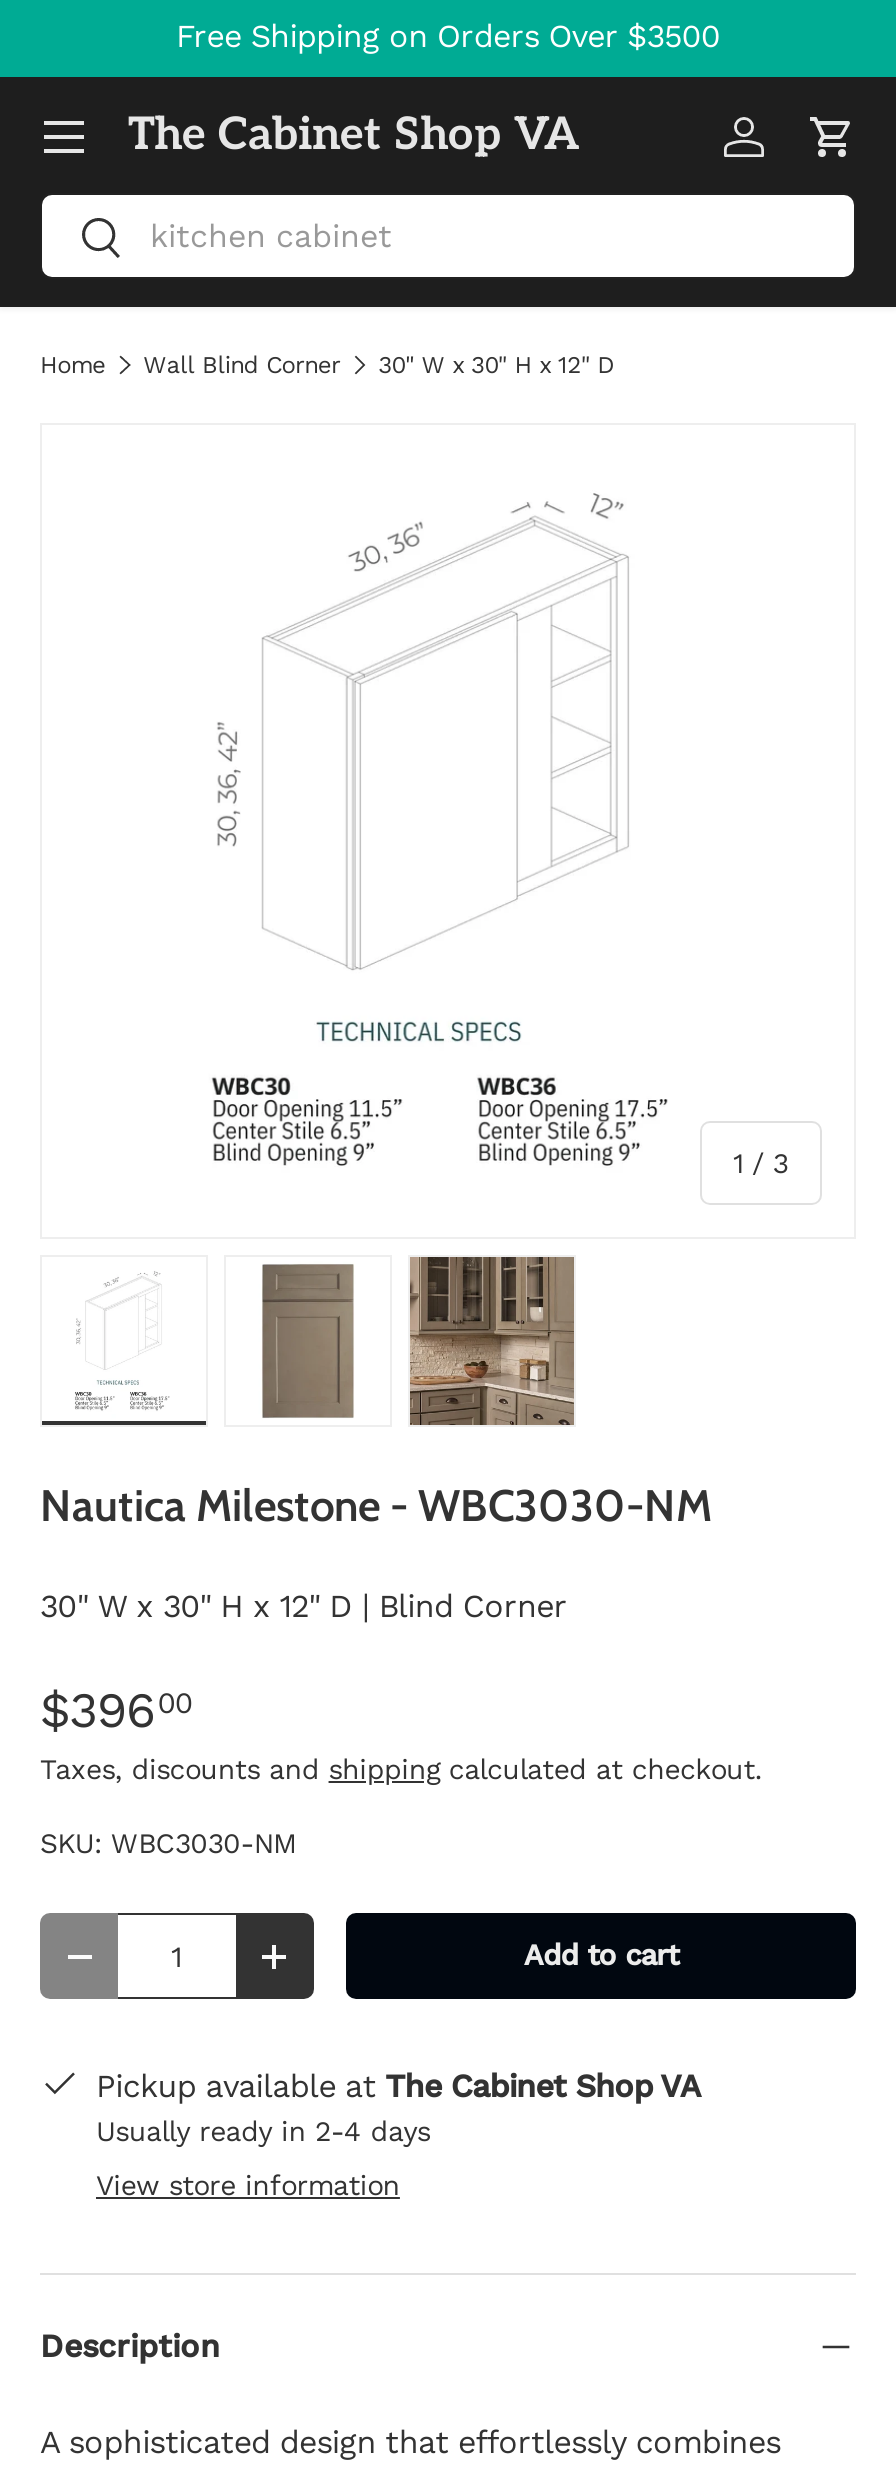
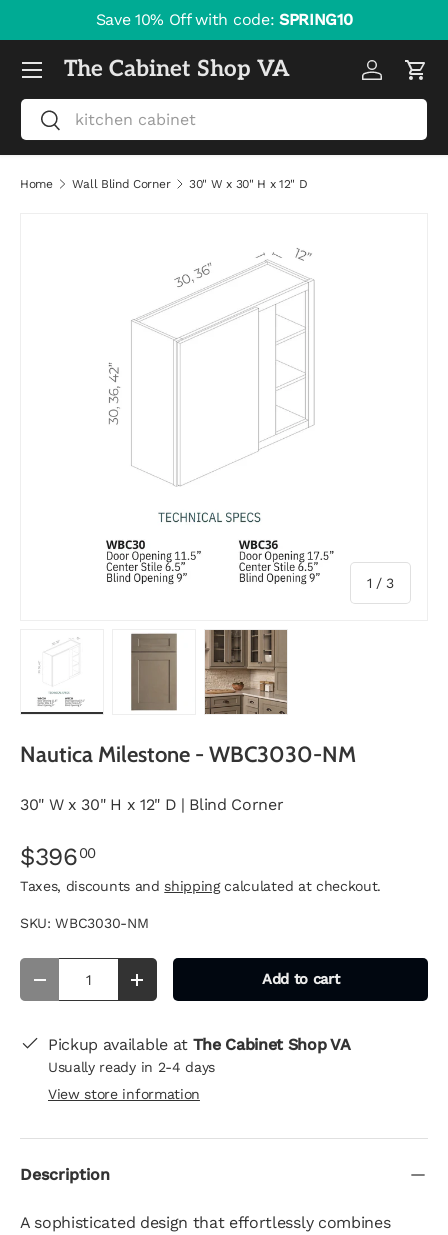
[176,17,720,55] Free Shipping on Orders Over $3500 -> [96,10,352,29] Save 10% Off with code: SPRING10

